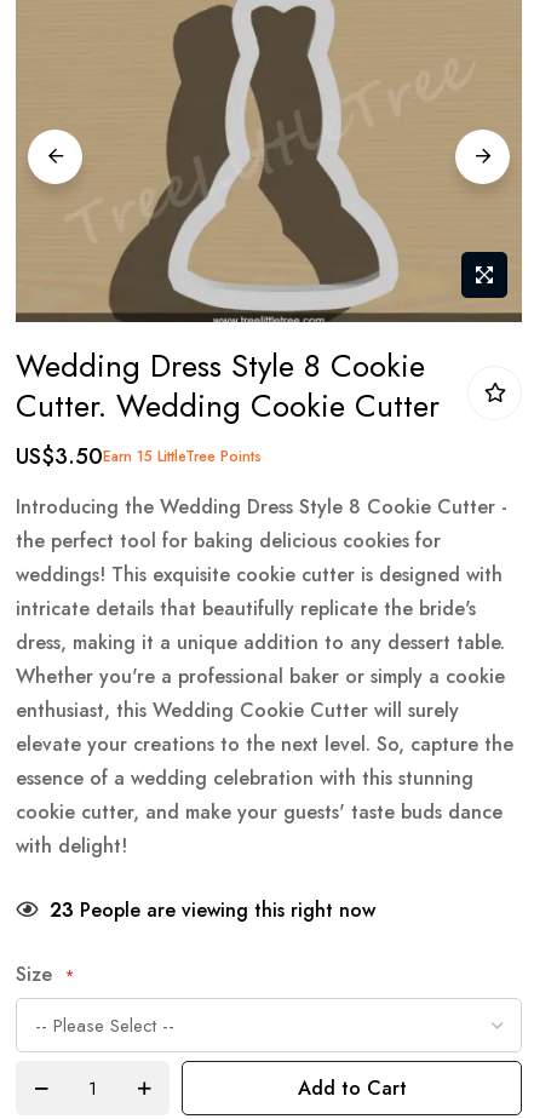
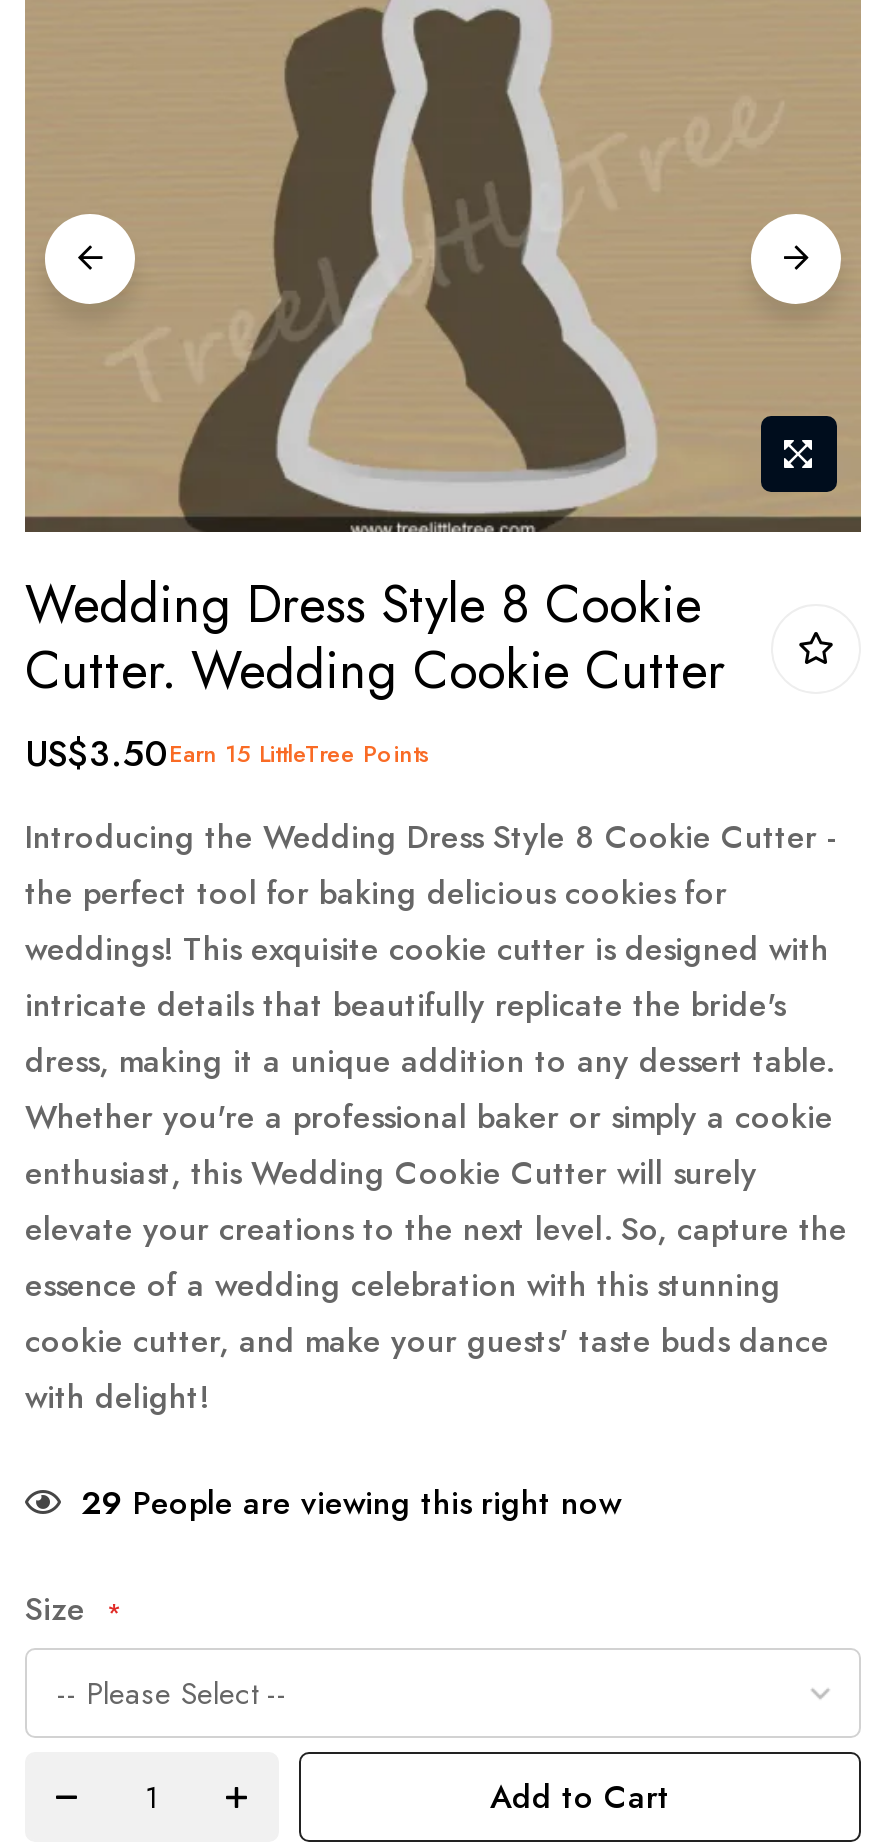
[50,897,375,925] 23 People are viewing this right now -> [81,1481,621,1527] 29 People are viewing this right now

